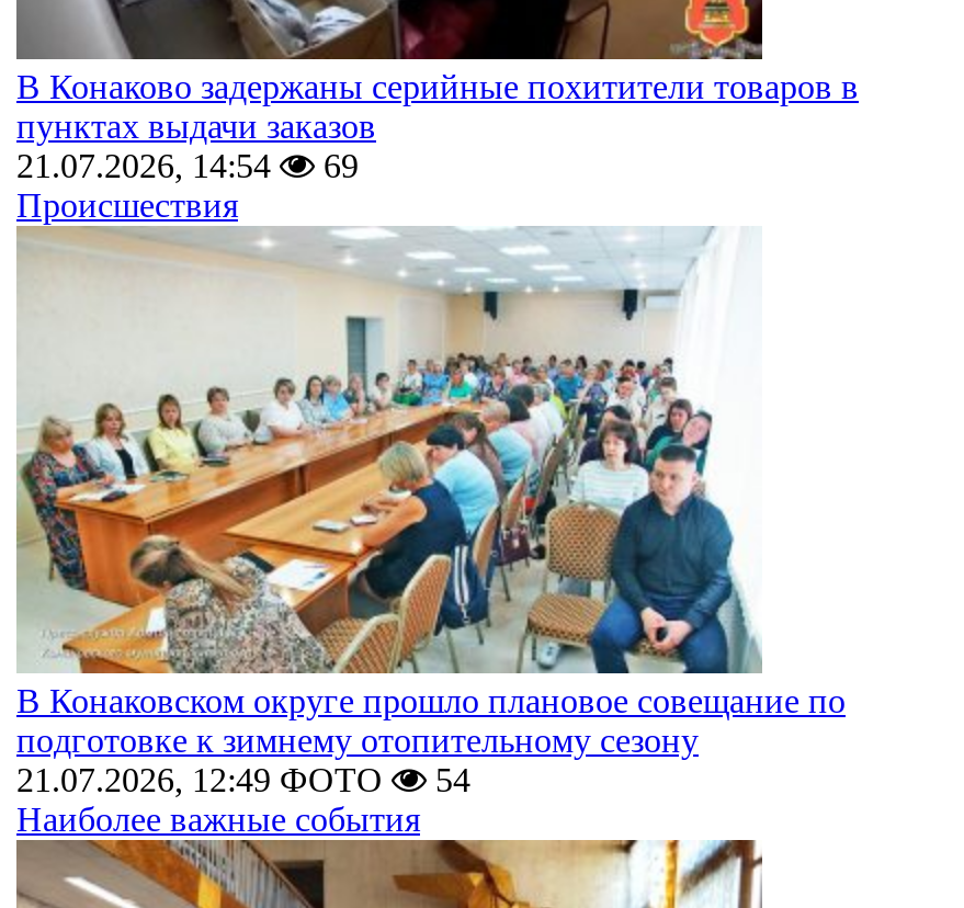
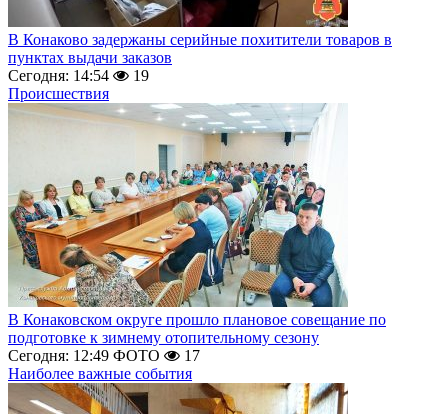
[16,147,359,184] 21.07.2026, 14:54 | 69 -> [8,67,149,84] Сегодня: 14:54 | 19
[16,761,392,798] 21.07.2026, 12:49 ФОТО -> [8,347,164,364] Сегодня: 12:49 ФОТО
[427,761,470,798] 54 -> [180,347,200,364] 17

